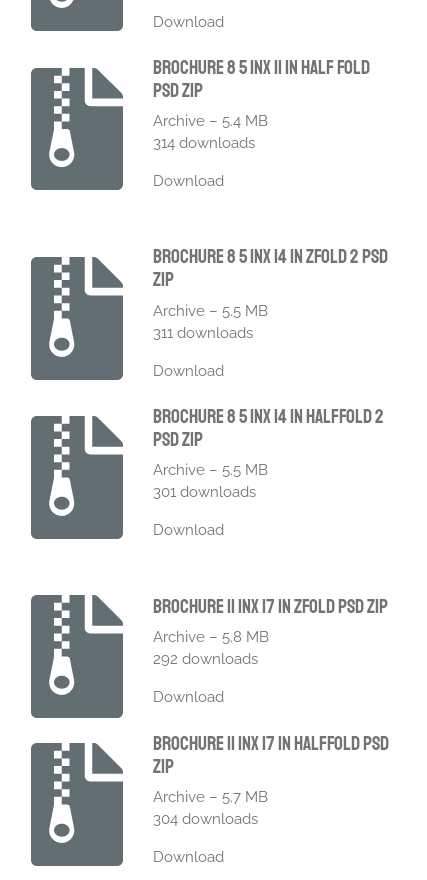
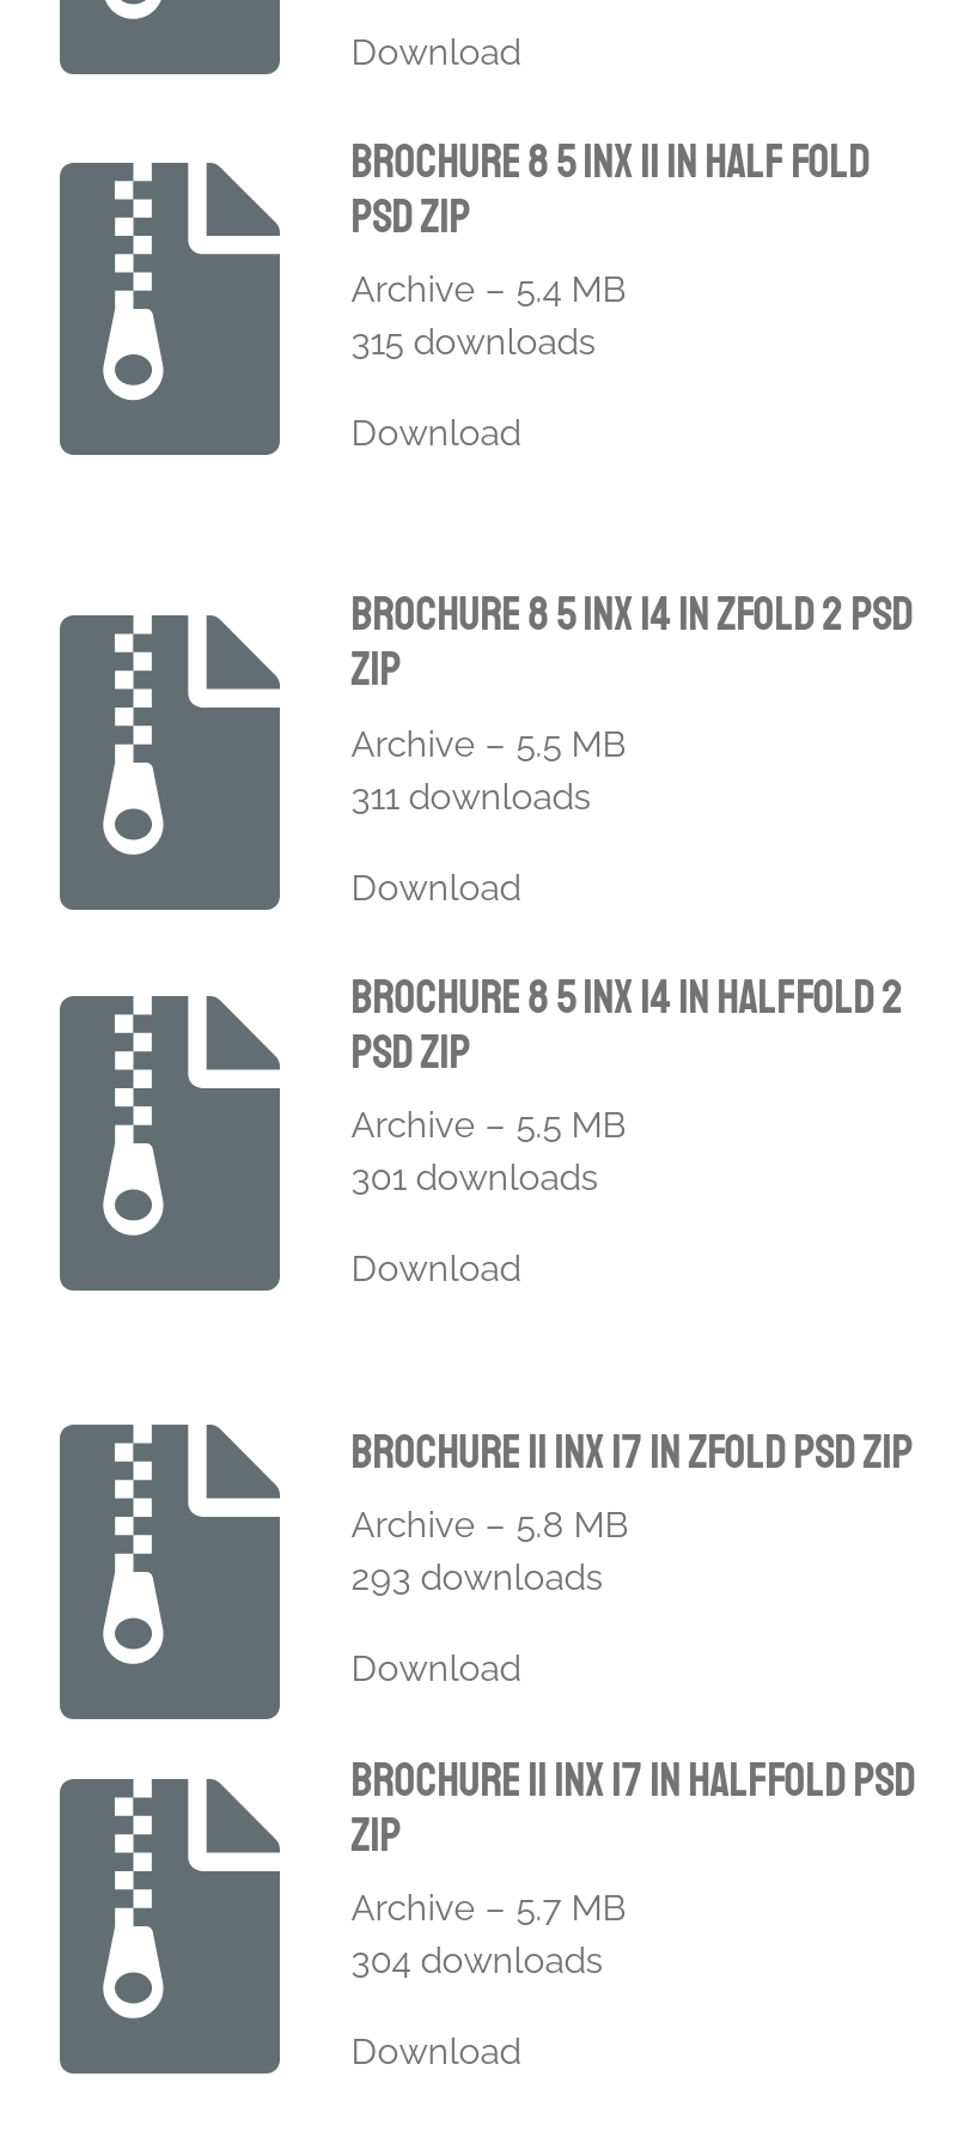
[153,134,255,152] 314 downloads -> [351,322,595,365] 315 downloads
[153,650,258,668] 292 downloads -> [351,1557,602,1600] 293 downloads

